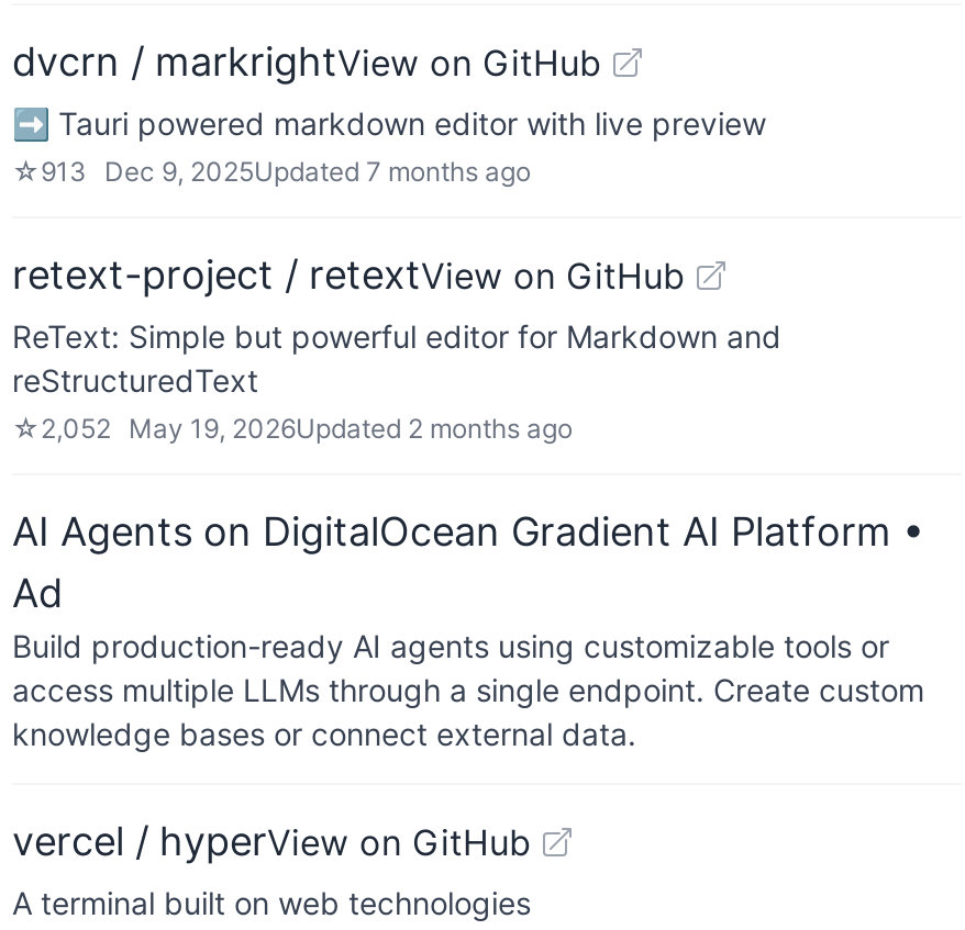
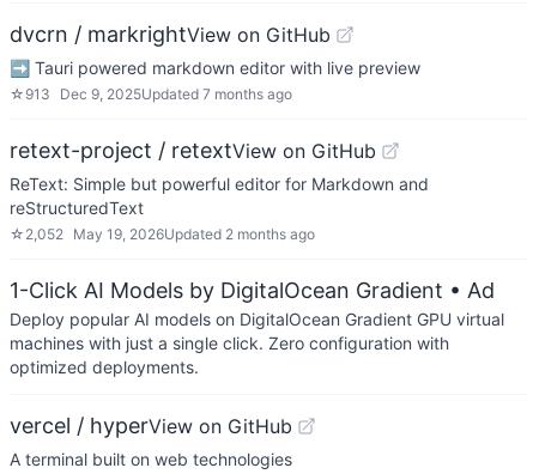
[12,508,924,752] AI Agents on DigitalOcean Gradient AI Platform • | Ad | Build production-ready AI agents using customizable tools or | access multiple LLMs through a single endpoint. Create custom | knowledge bases or connect external data. -> [10,278,504,377] 1-Click AI Models by DigitalOcean Gradient • Ad | Deploy popular AI models on DigitalOcean Gradient GPU virtual | machines with just a single click. Zero configuration with | optimized deployments.

